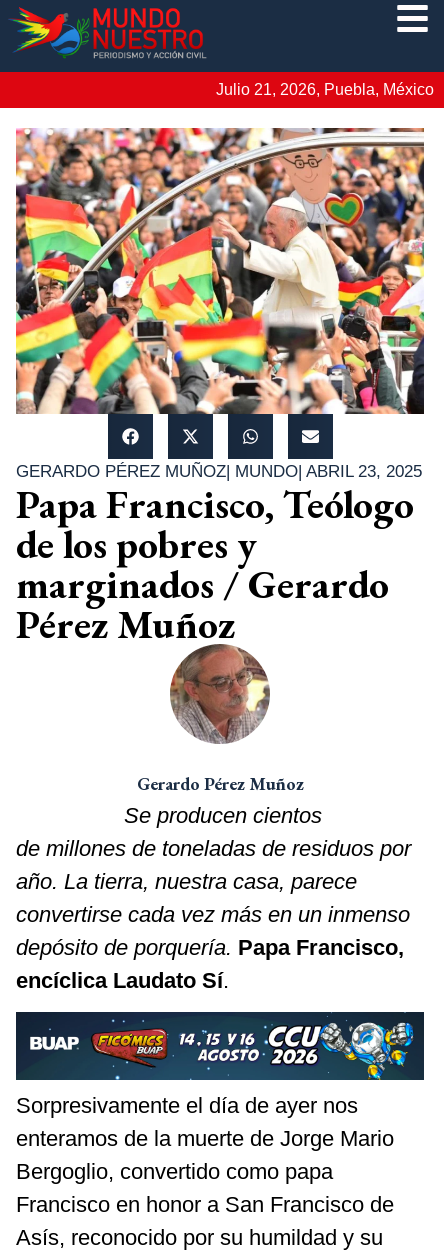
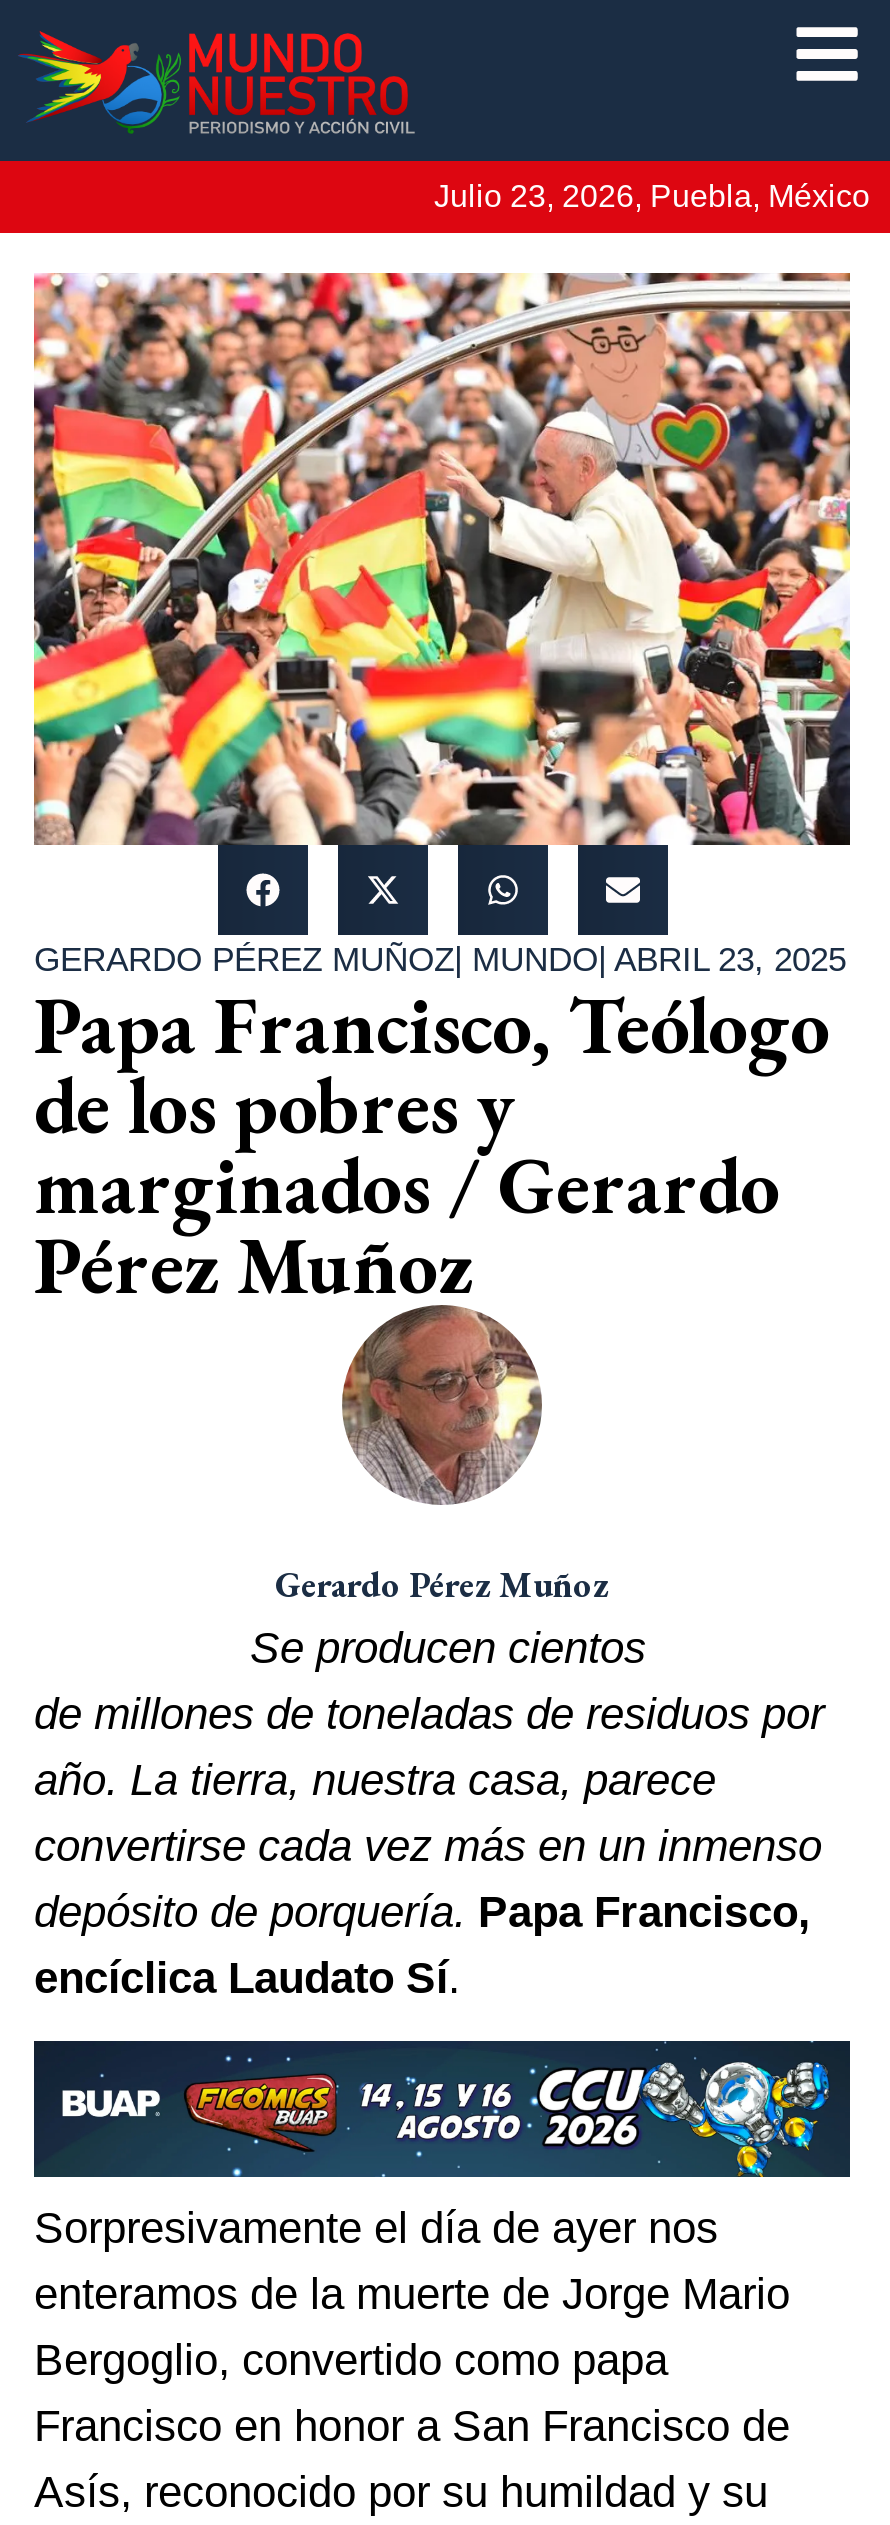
[216,81,434,98] Julio 21, 2026, Puebla, México -> [434,179,870,213] Julio 23, 2026, Puebla, México

